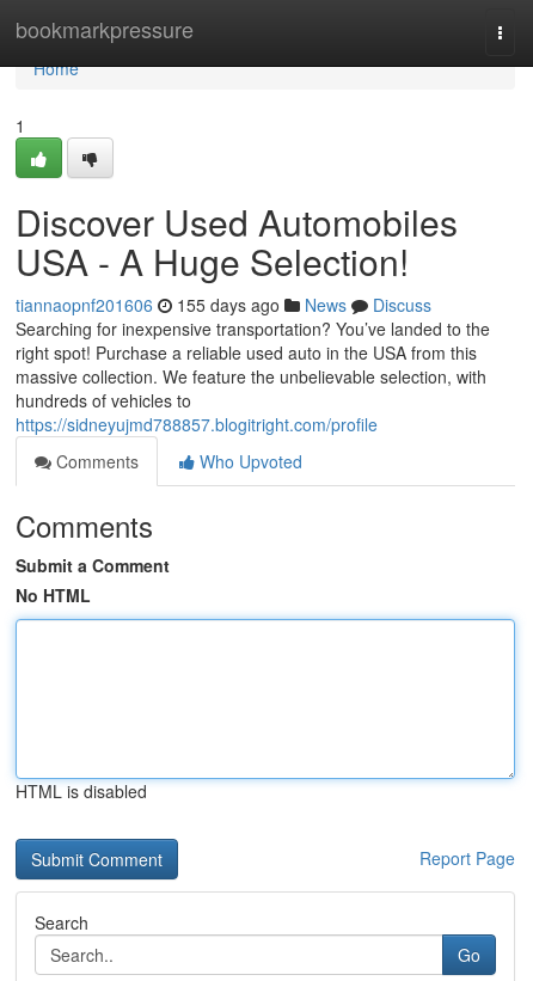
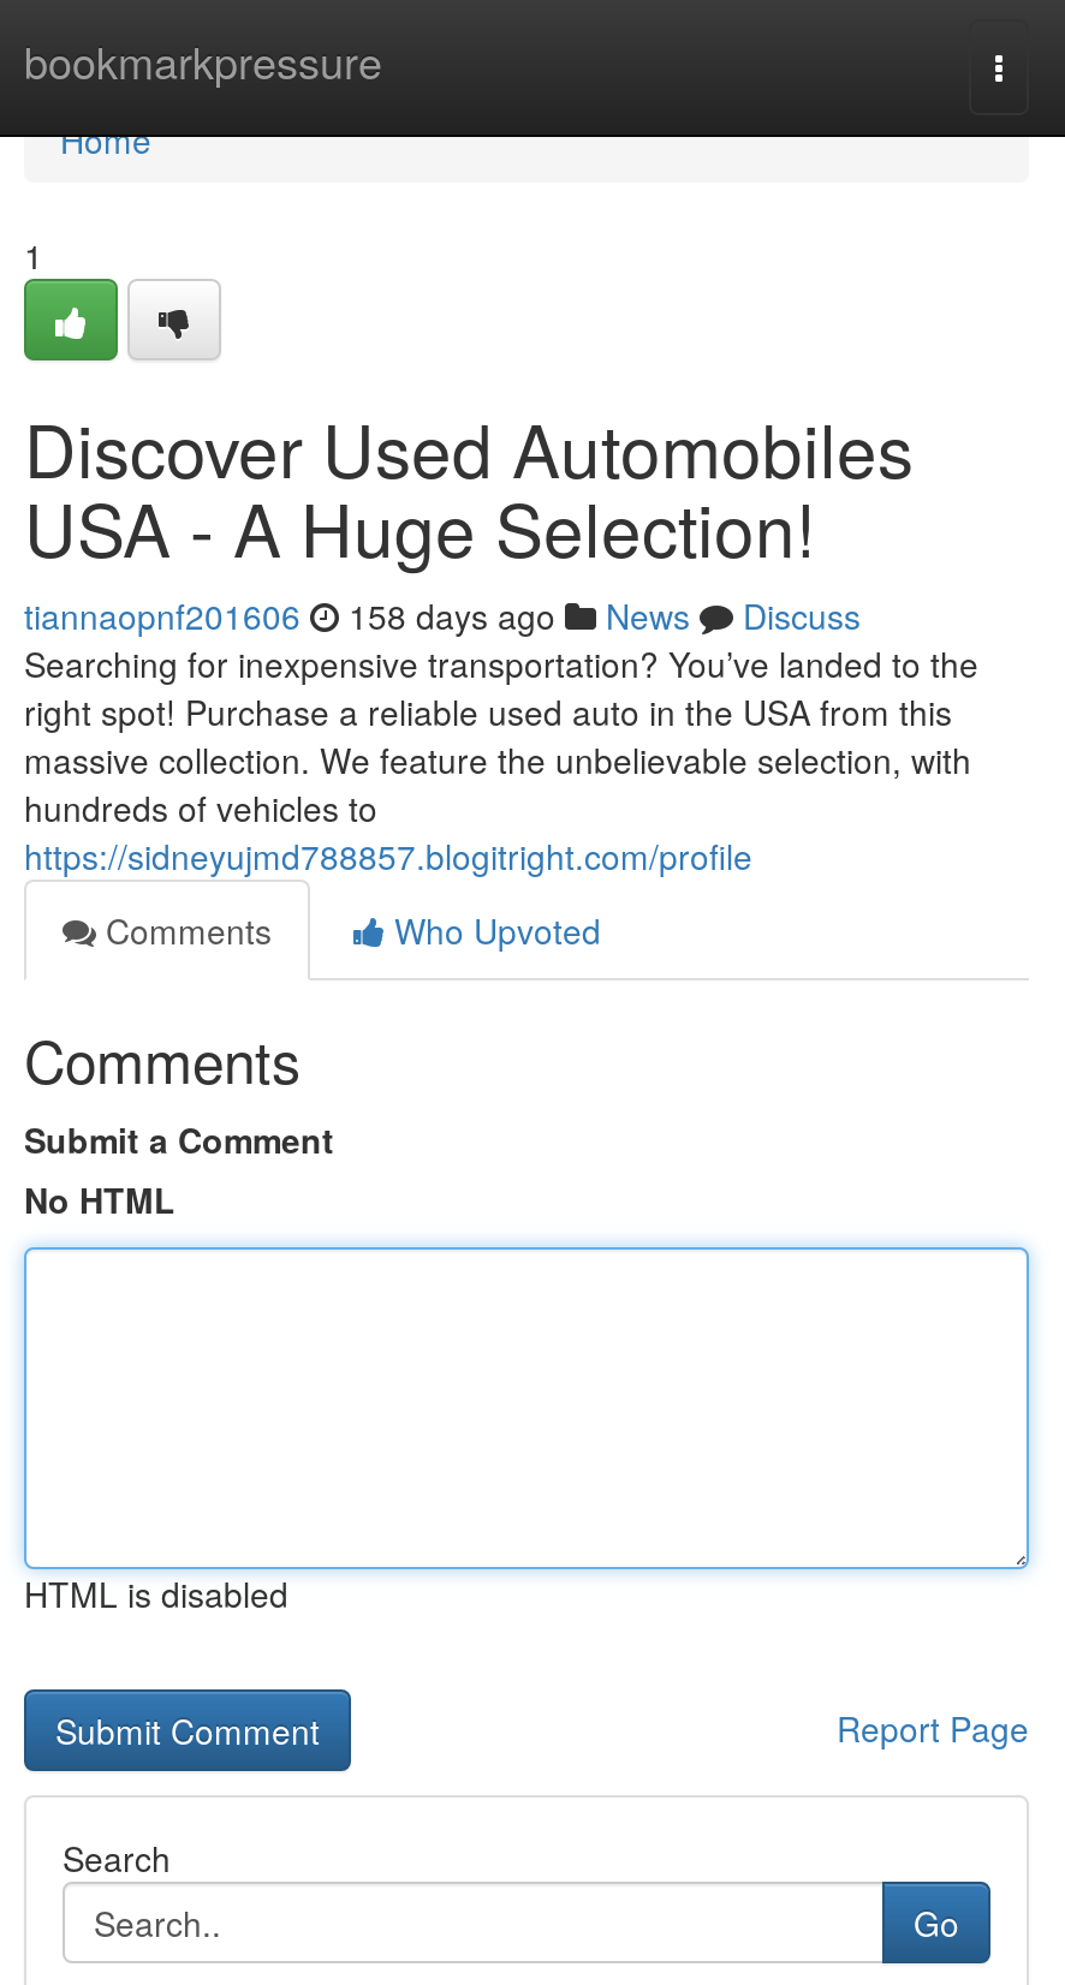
[16,293,431,317] tiannaopnf201606 155 days ago News Discuss -> [24,591,861,639] tiannaopnf201606 158 days ago News Discuss

